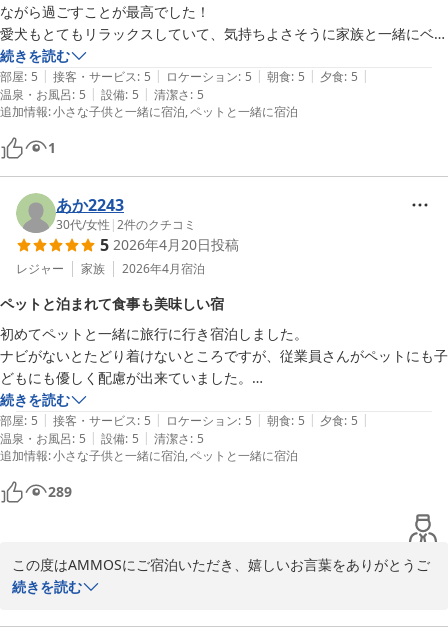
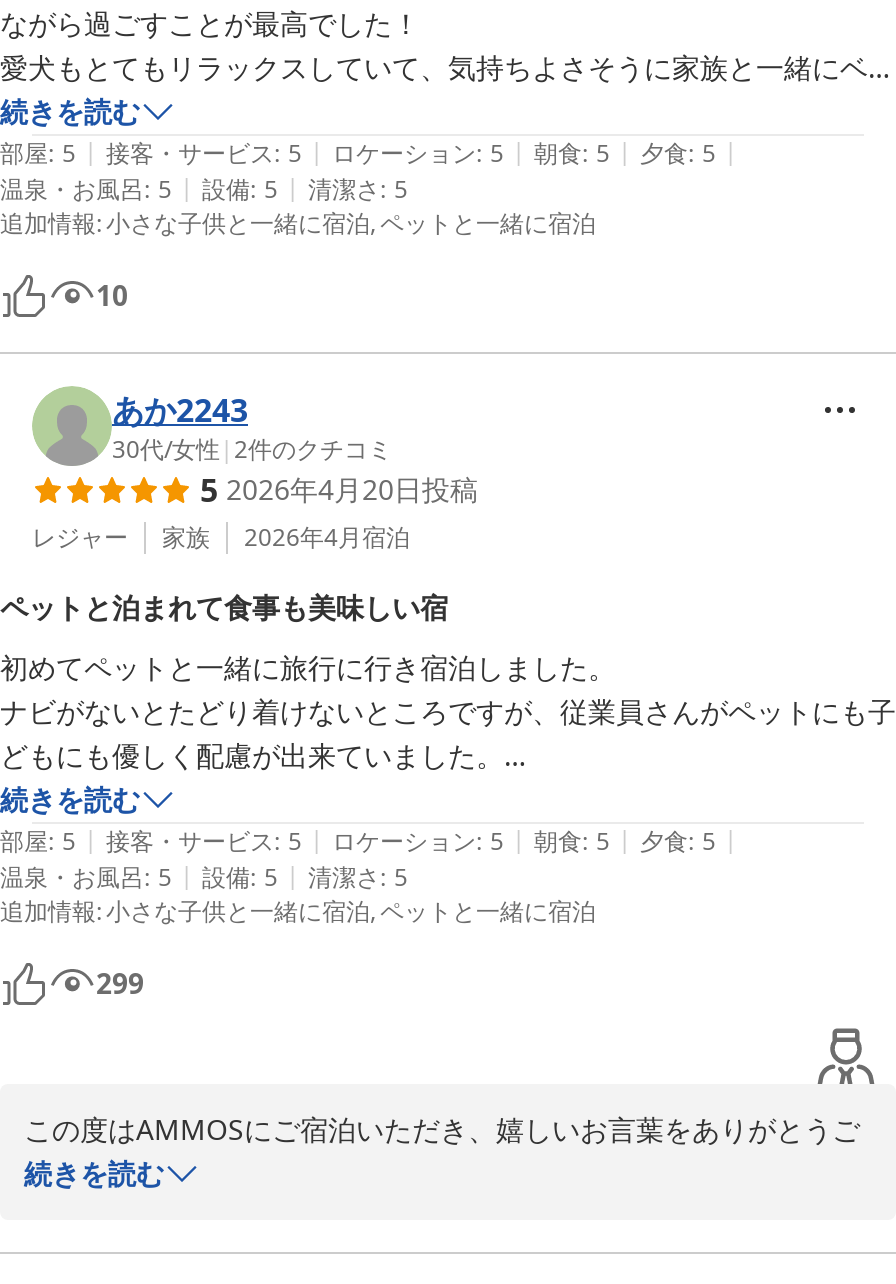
[48,138,56,157] 1 -> [96,276,128,314] 10
[48,482,72,501] 289 -> [96,964,144,1002] 299

